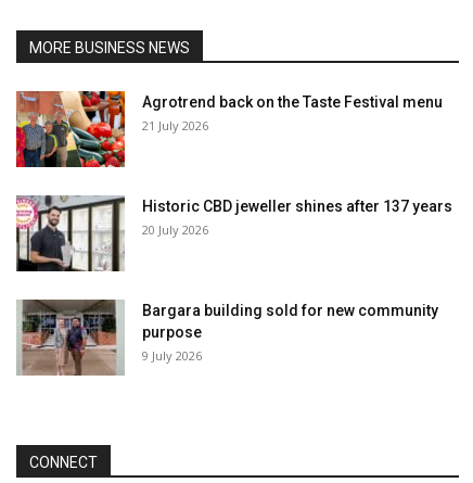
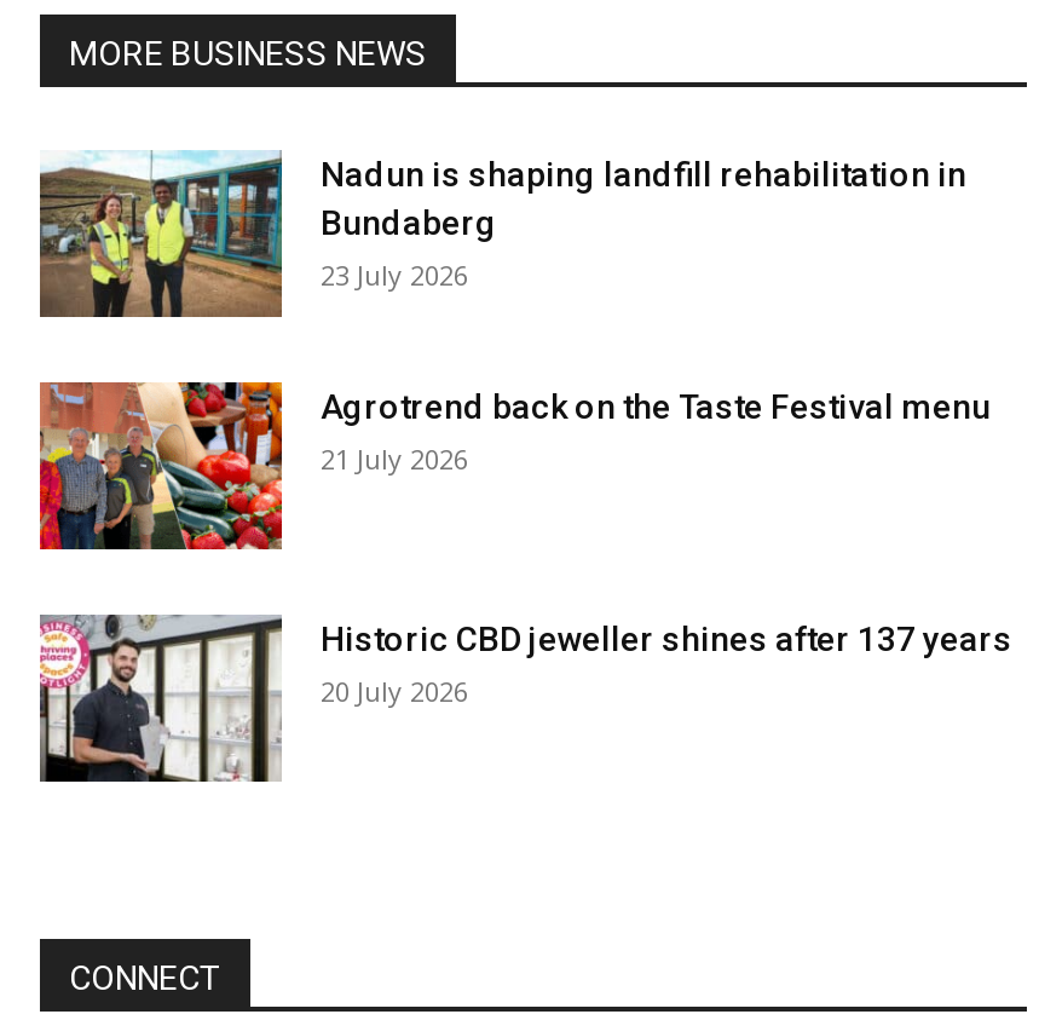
none -> [37,150,966,319] [image] | Nadun is shaping landfill rehabilitation in | Bundaberg | 23 July 2026
moved [14,89,452,238] -> [35,378,1012,710]: [image] | Agrotrend back on the Taste Festival menu | 21 July 2026 | Historic CBD jeweller shines after 137 years | 20 July 2026
[16,298,438,377] [image] | Bargara building sold for new community | purpose | 9 July 2026 -> none

